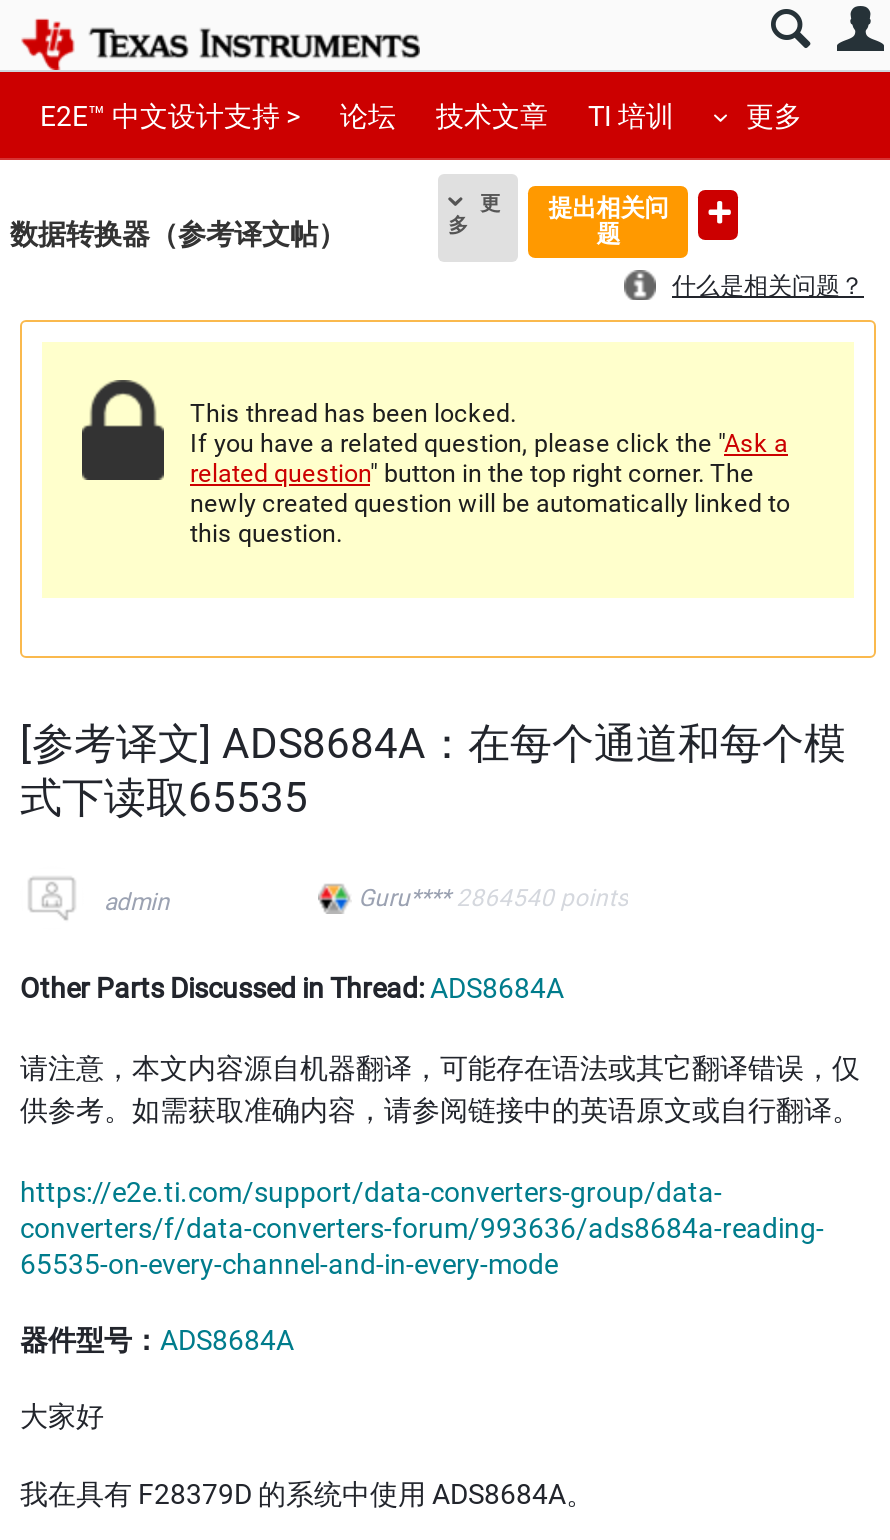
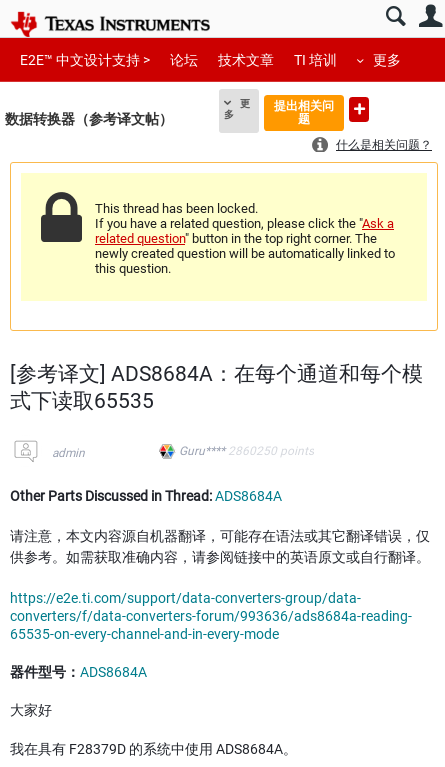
[358,884,628,912] Guru**** 2864540 points -> [179,444,314,458] Guru**** 2860250 points

